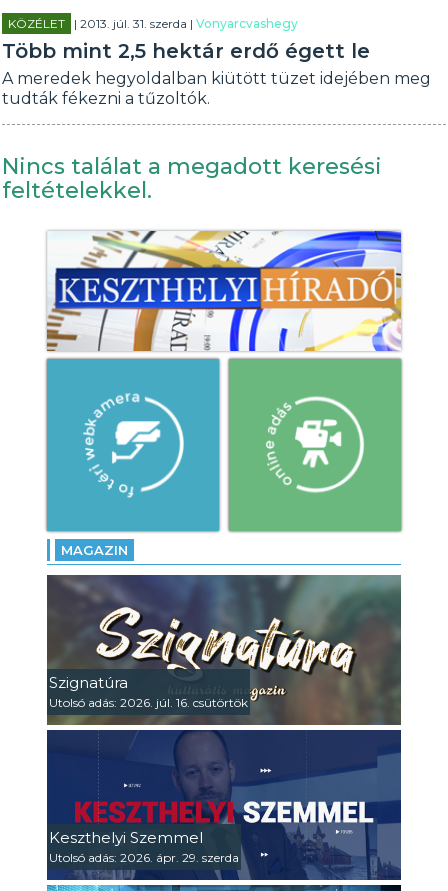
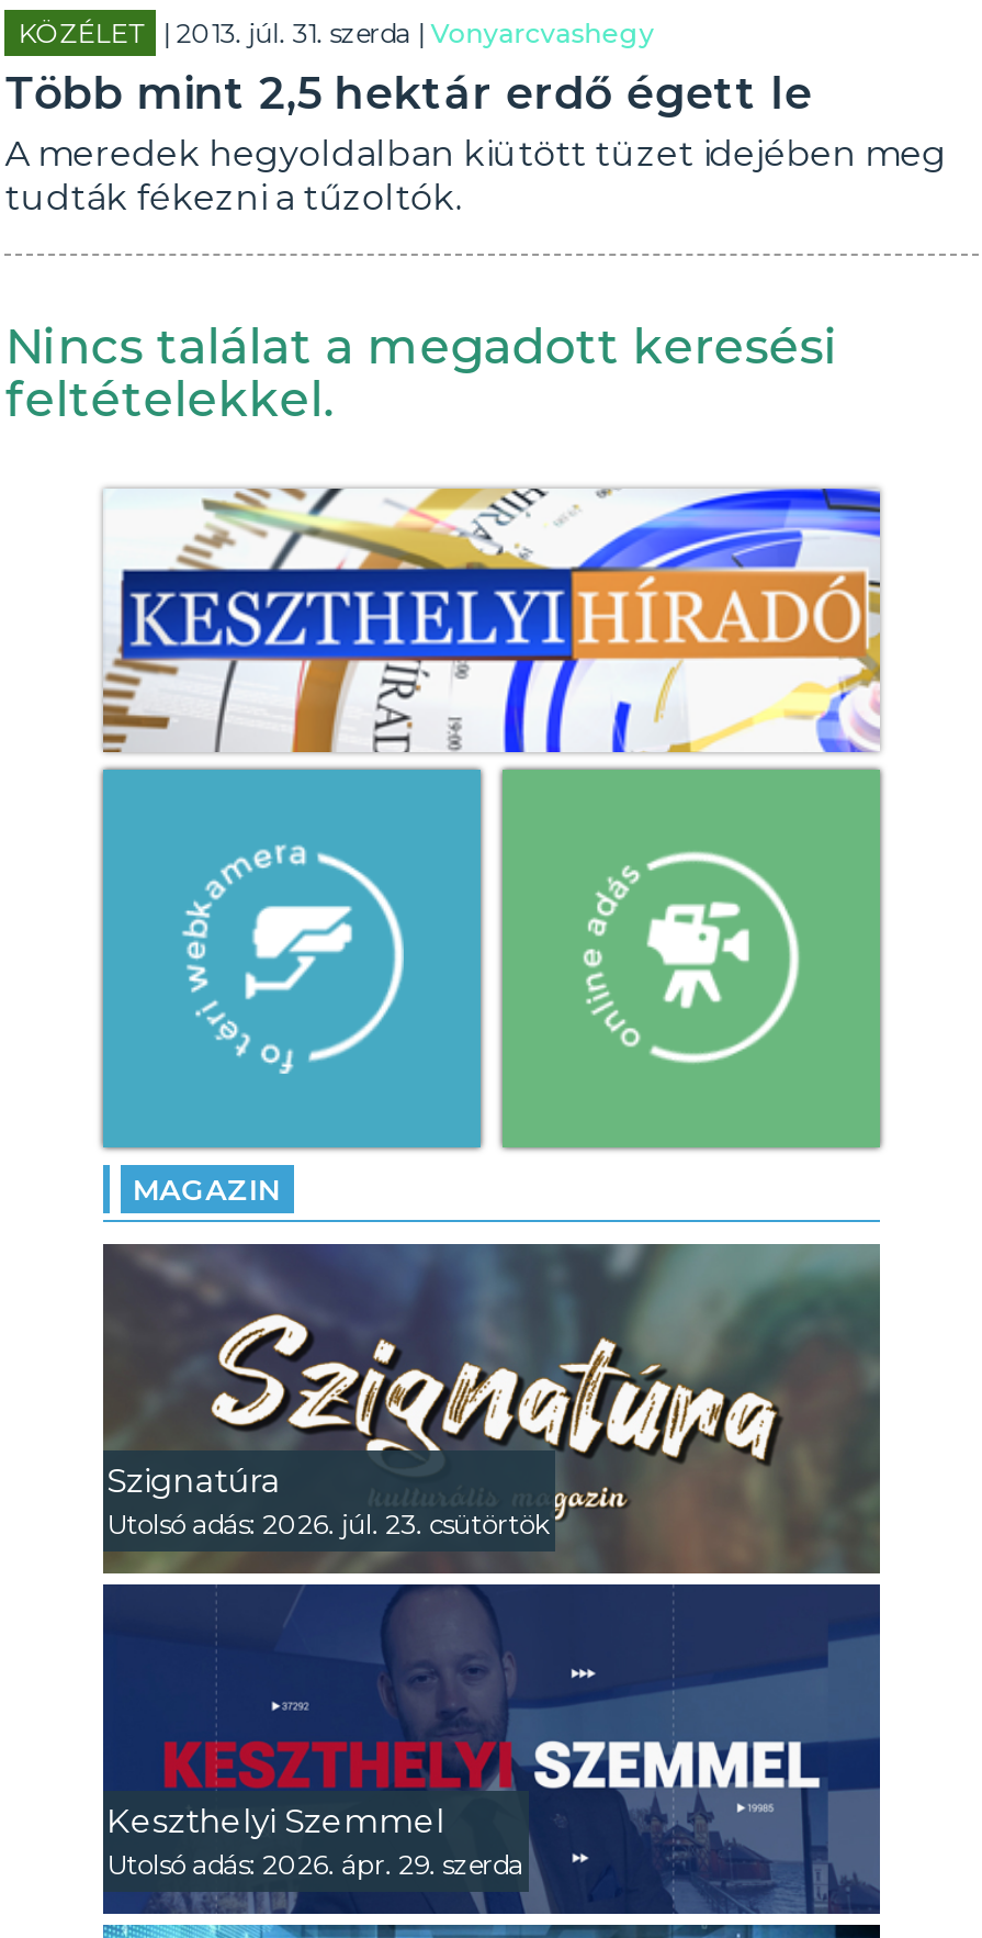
[49,695,248,710] Utolsó adás: 2026. júl. 16. csütörtök -> [107,1508,550,1541] Utolsó adás: 2026. júl. 23. csütörtök

